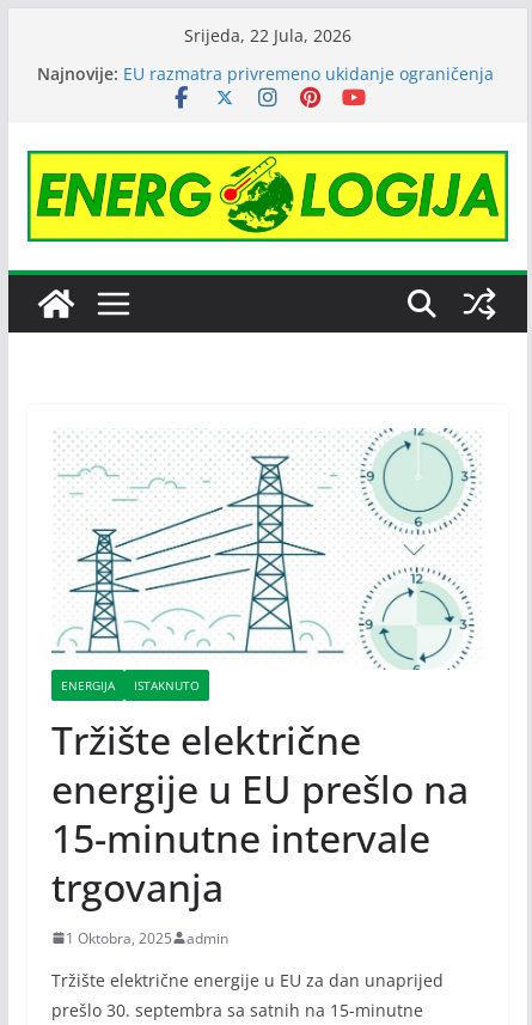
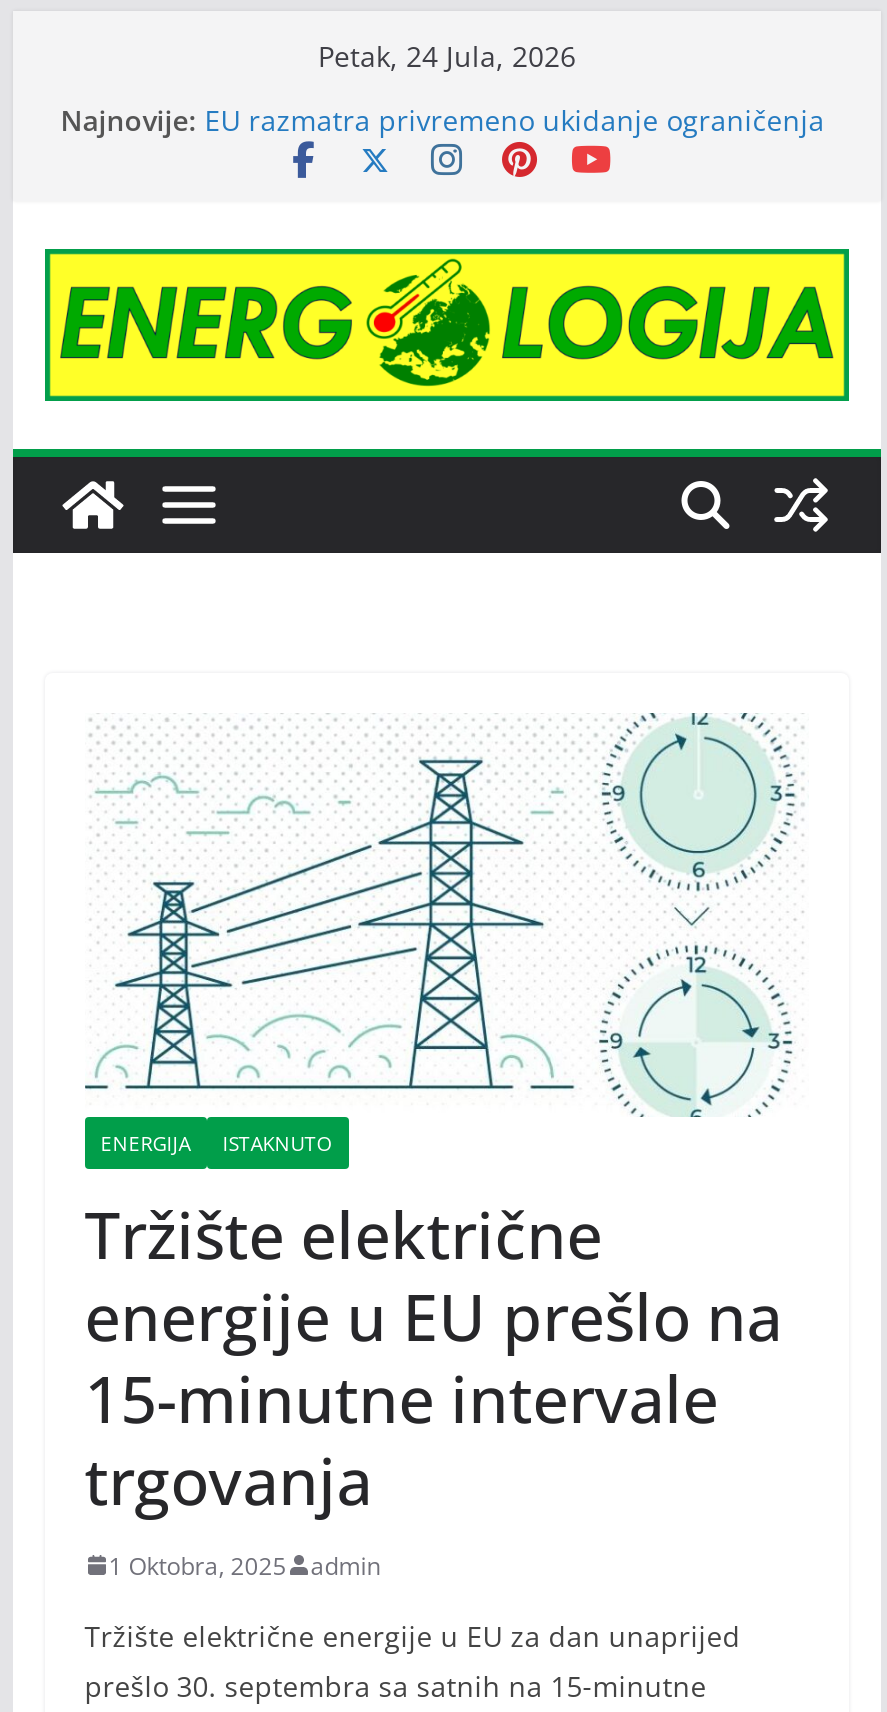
[184,24,351,47] Srijeda, 22 Jula, 2026 -> [318,37,576,75] Petak, 24 Jula, 2026

